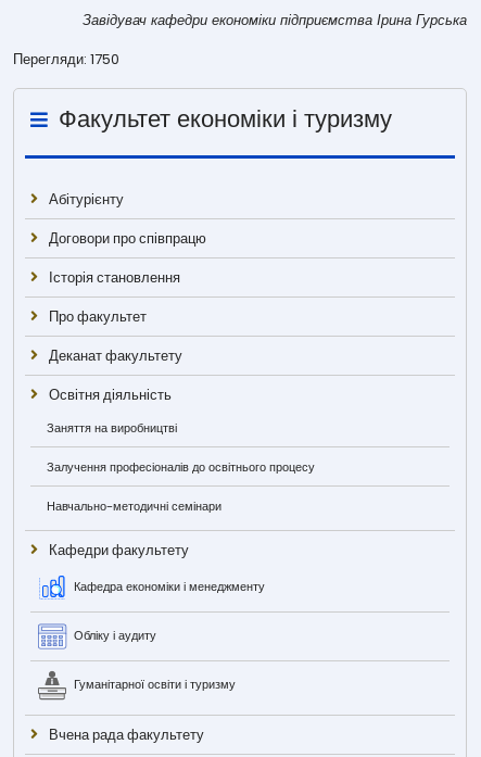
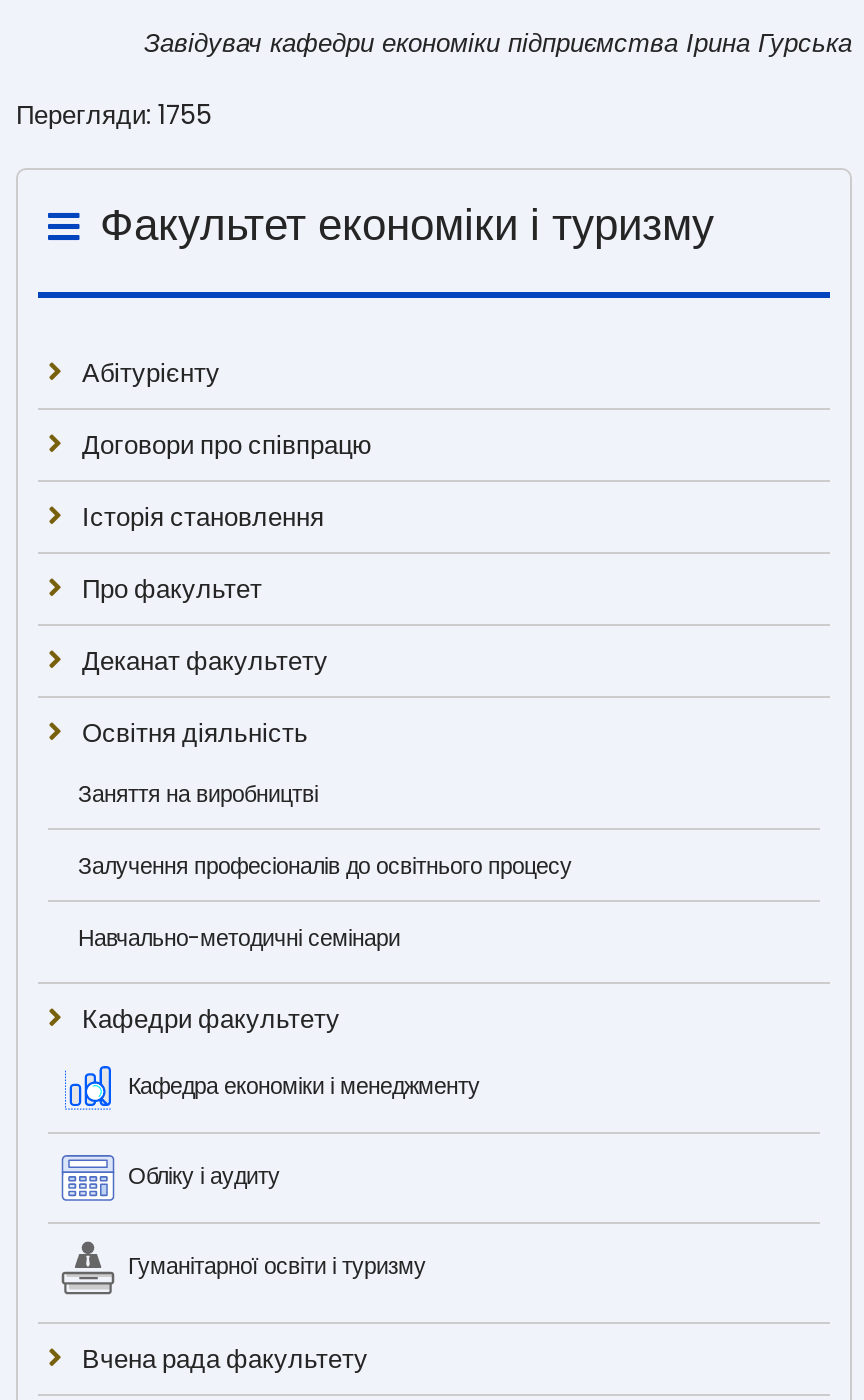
[13,49,119,70] Перегляди: 1750 -> [16,96,212,134] Перегляди: 1755

